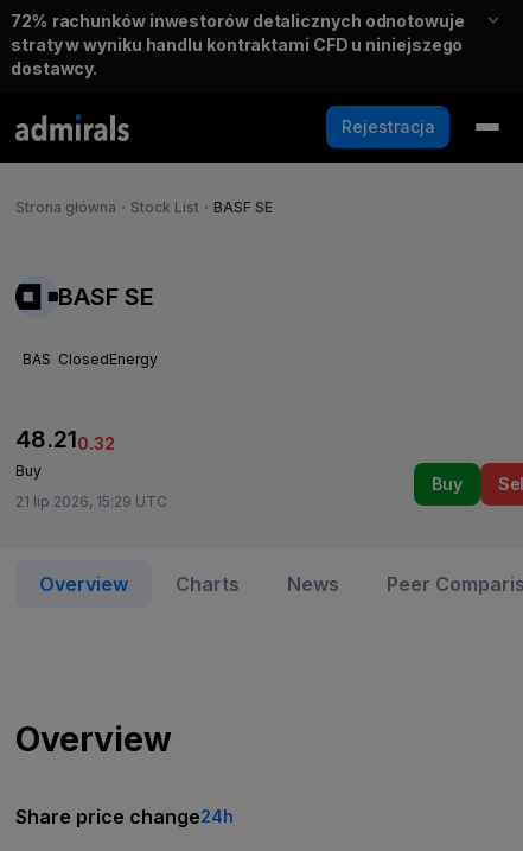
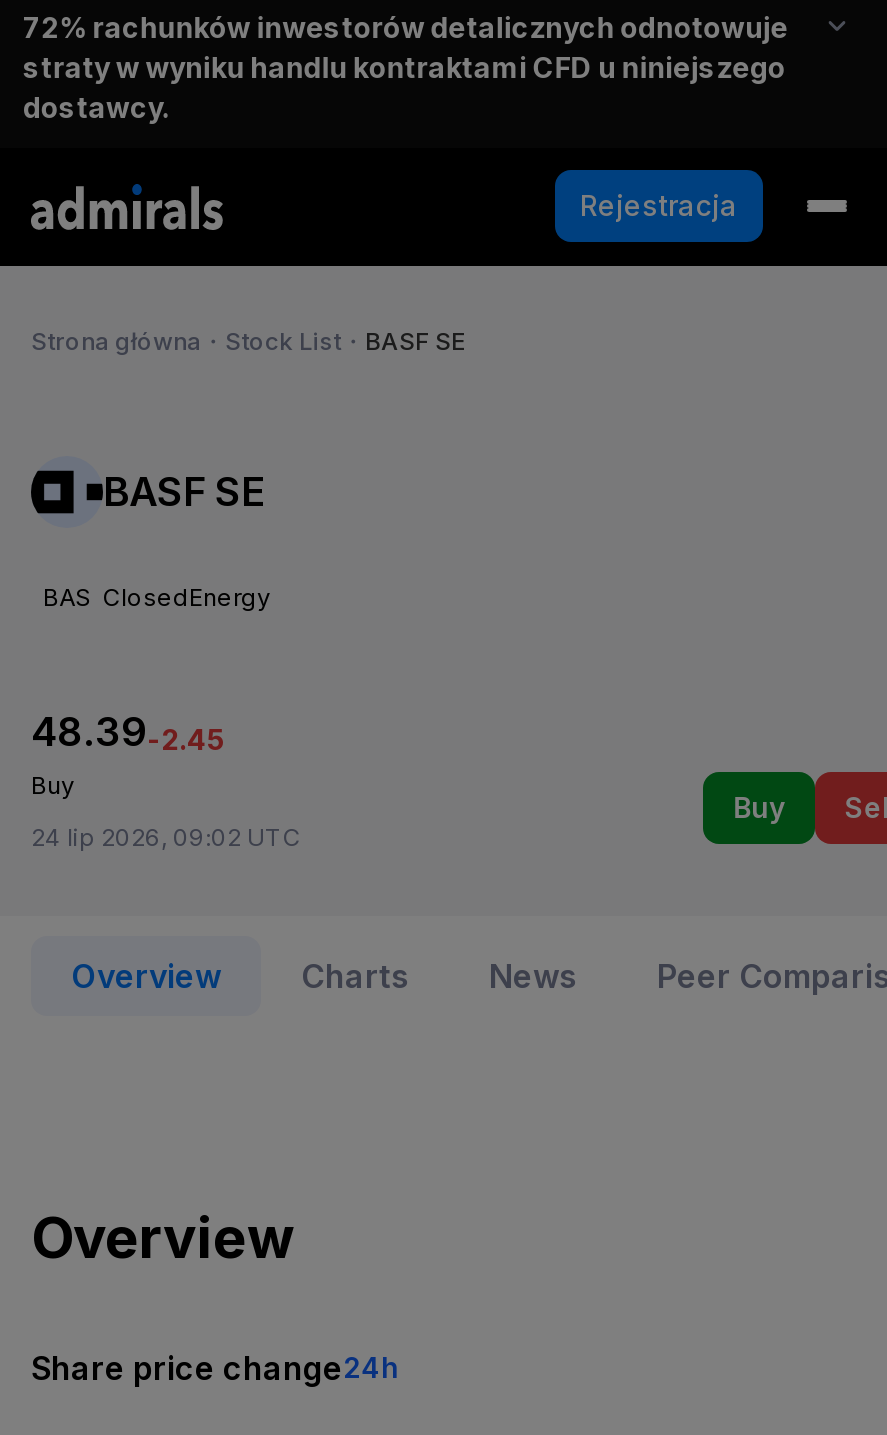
[15,425,115,454] 48.210.32 -> [31,709,225,757] 48.39-2.45
[15,493,167,511] 21 lip 2026, 15:29 UTC -> [31,823,301,853] 24 lip 2026, 09:02 UTC

